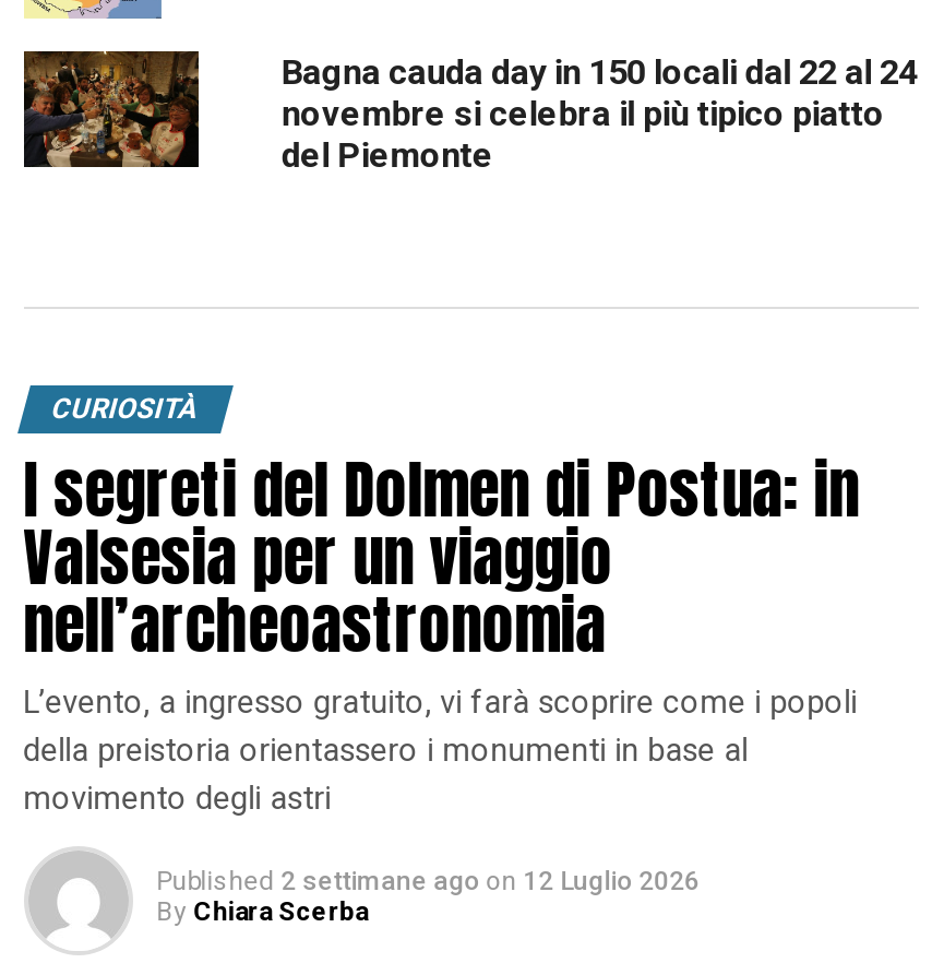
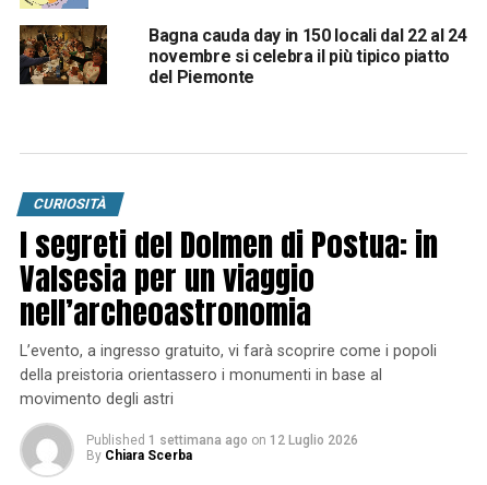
[156,866,700,896] Published 2 settimane ago on 12 Luglio 2026 -> [86,433,358,448] Published 1 settimana ago on 12 Luglio 2026

